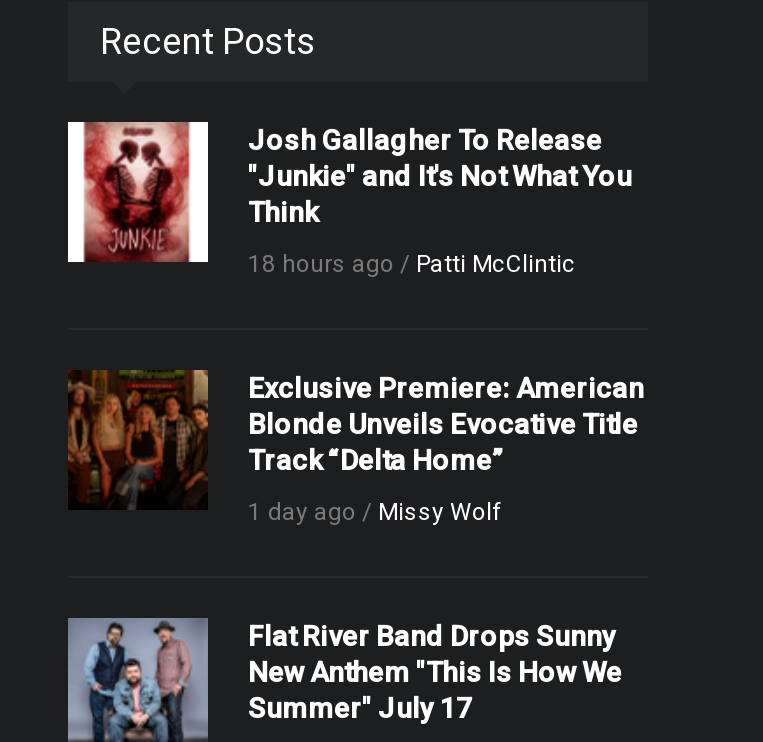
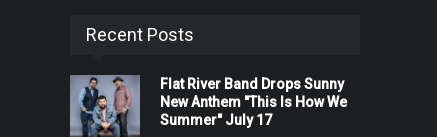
[66,120,632,279] [image] | Josh Gallagher To Release | "Junkie" and It's Not What You | Think | 18 hours ago / Patti McClintic -> none
[68,368,644,527] [image] | Exclusive Premiere: American | Blonde Unveils Evocative Title | Track “Delta Home” | 1 day ago / Missy Wolf -> none

